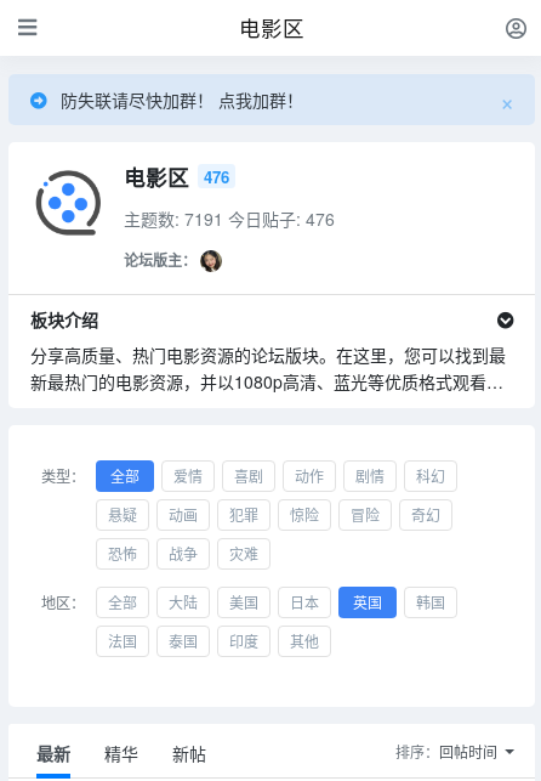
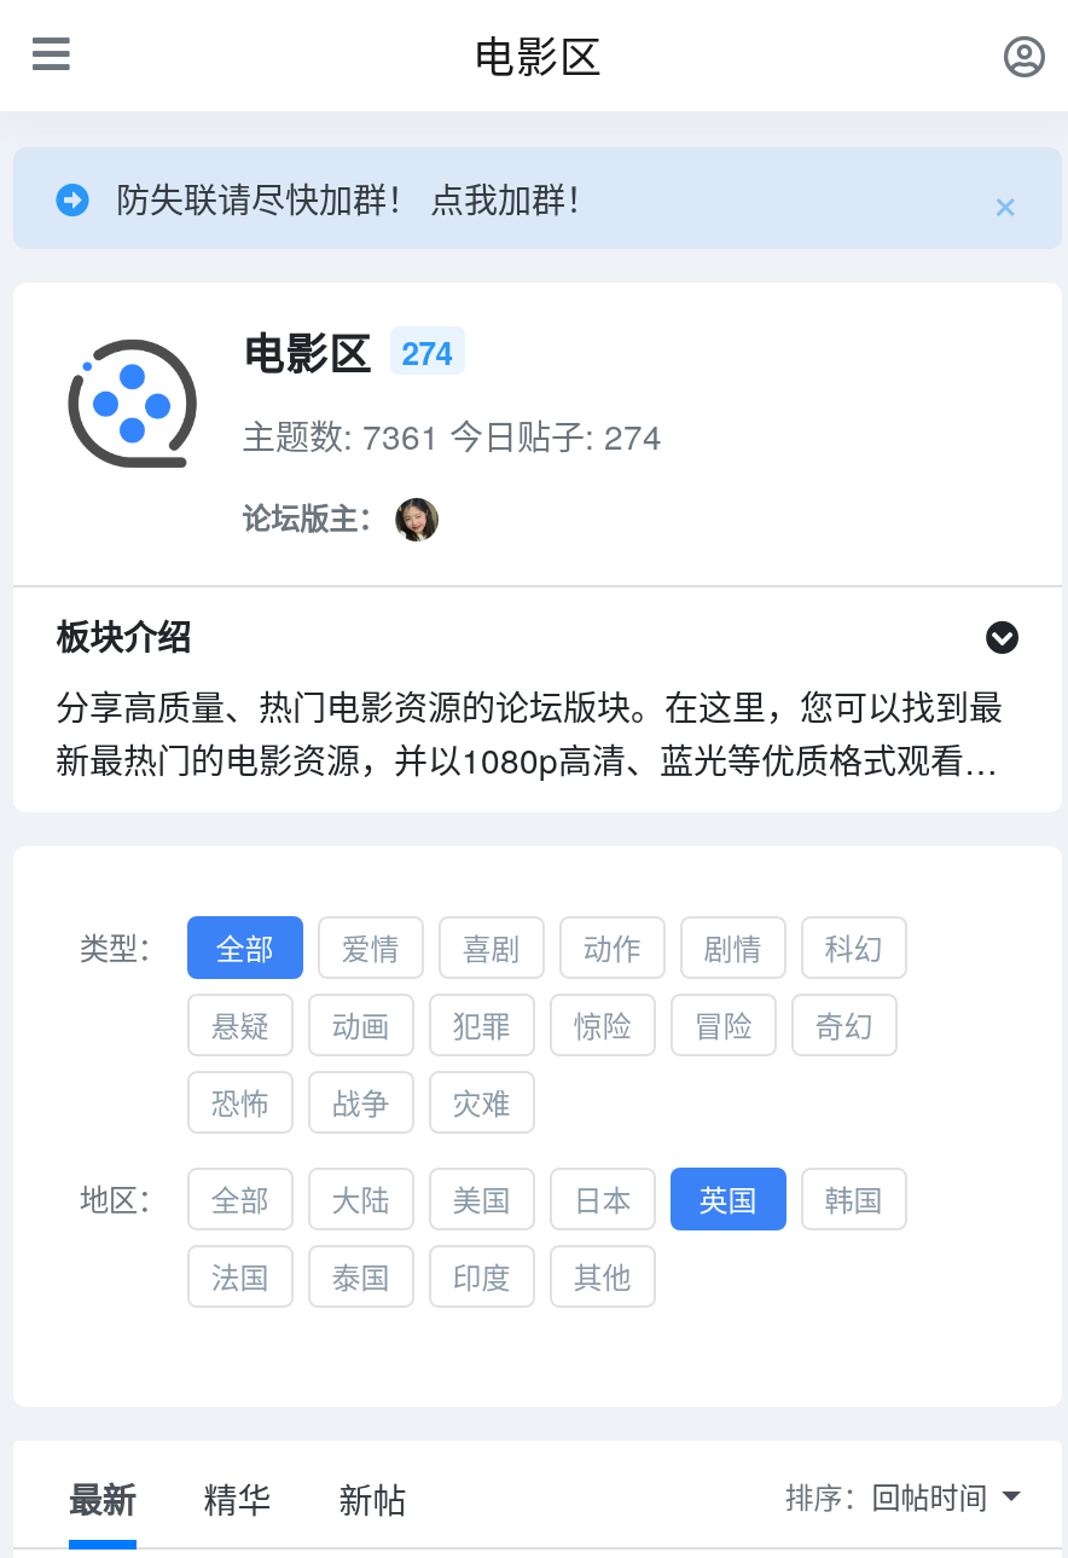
[123,161,229,191] 电影区 476 -> [242,320,453,381] 电影区 274
[123,206,334,230] 主题数: 7191 今日贴子: 476 -> [242,410,662,458] 主题数: 7361 今日贴子: 274

